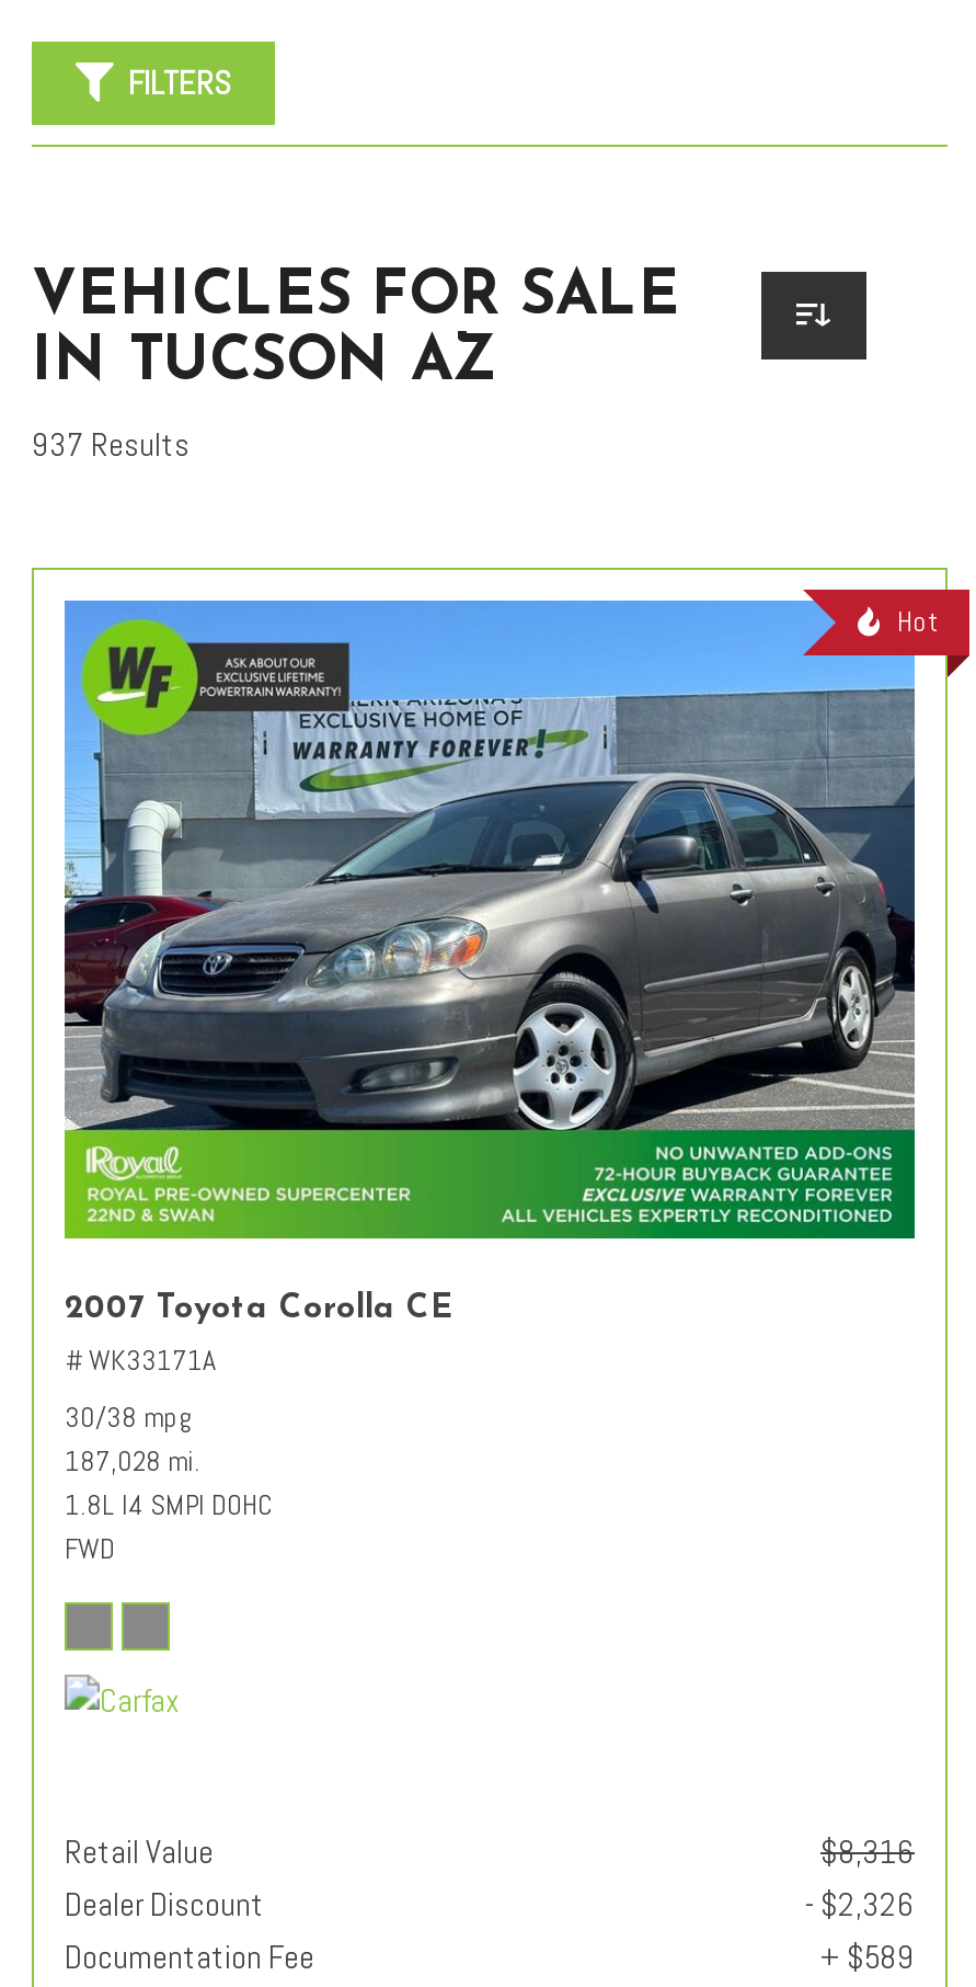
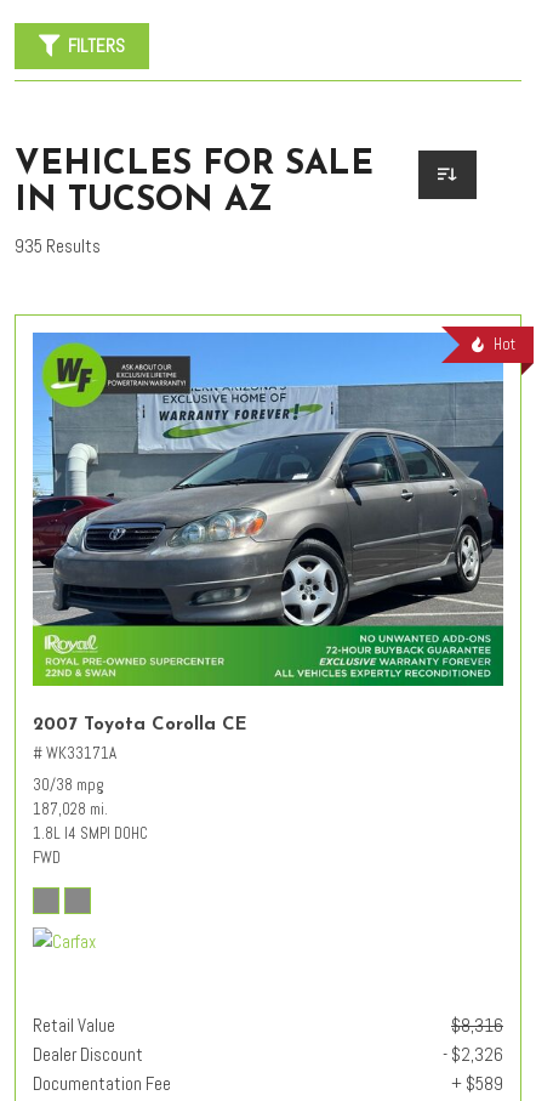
[32,423,190,465] 937 Results -> [15,234,101,257] 935 Results

